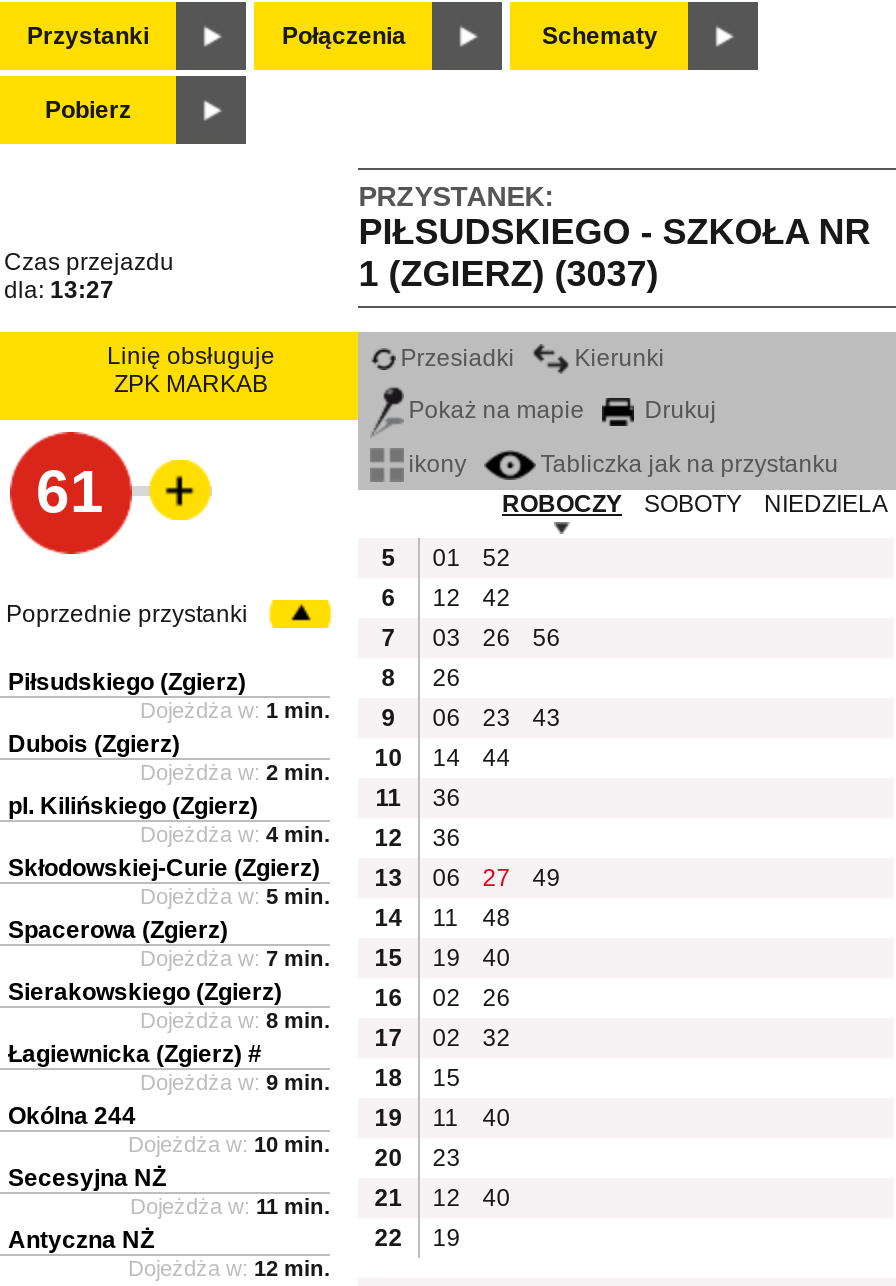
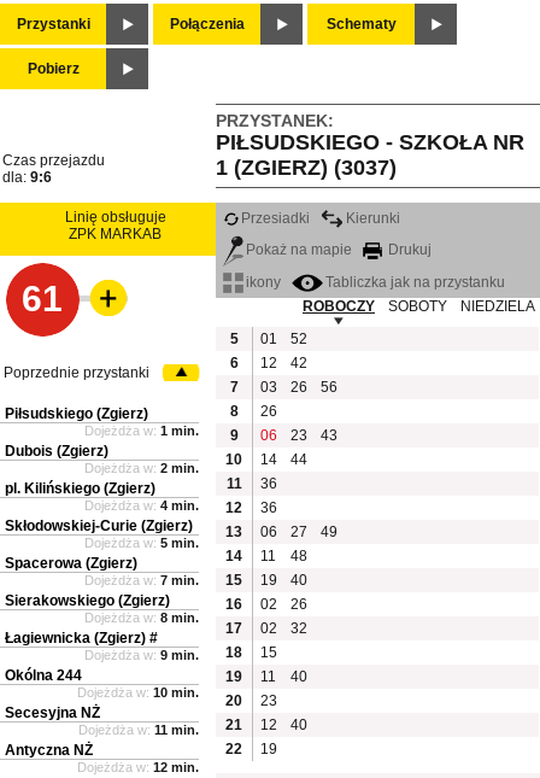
[4,276,114,304] dla: 13:27 -> [2,169,52,186] dla: 9:6

